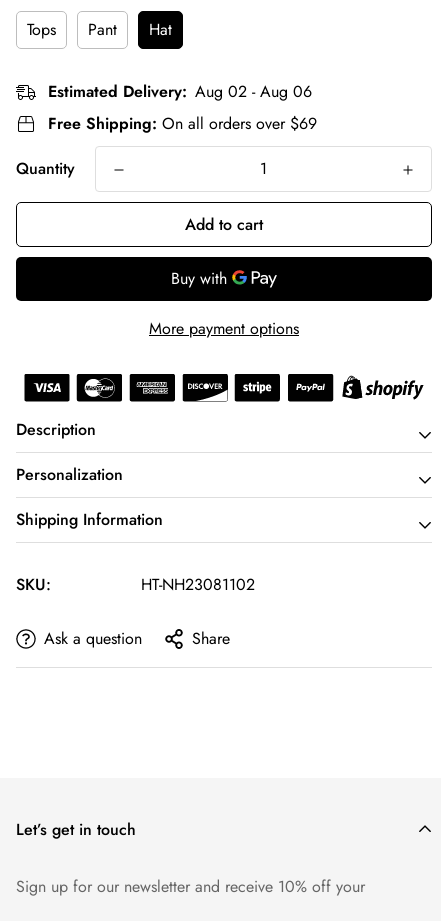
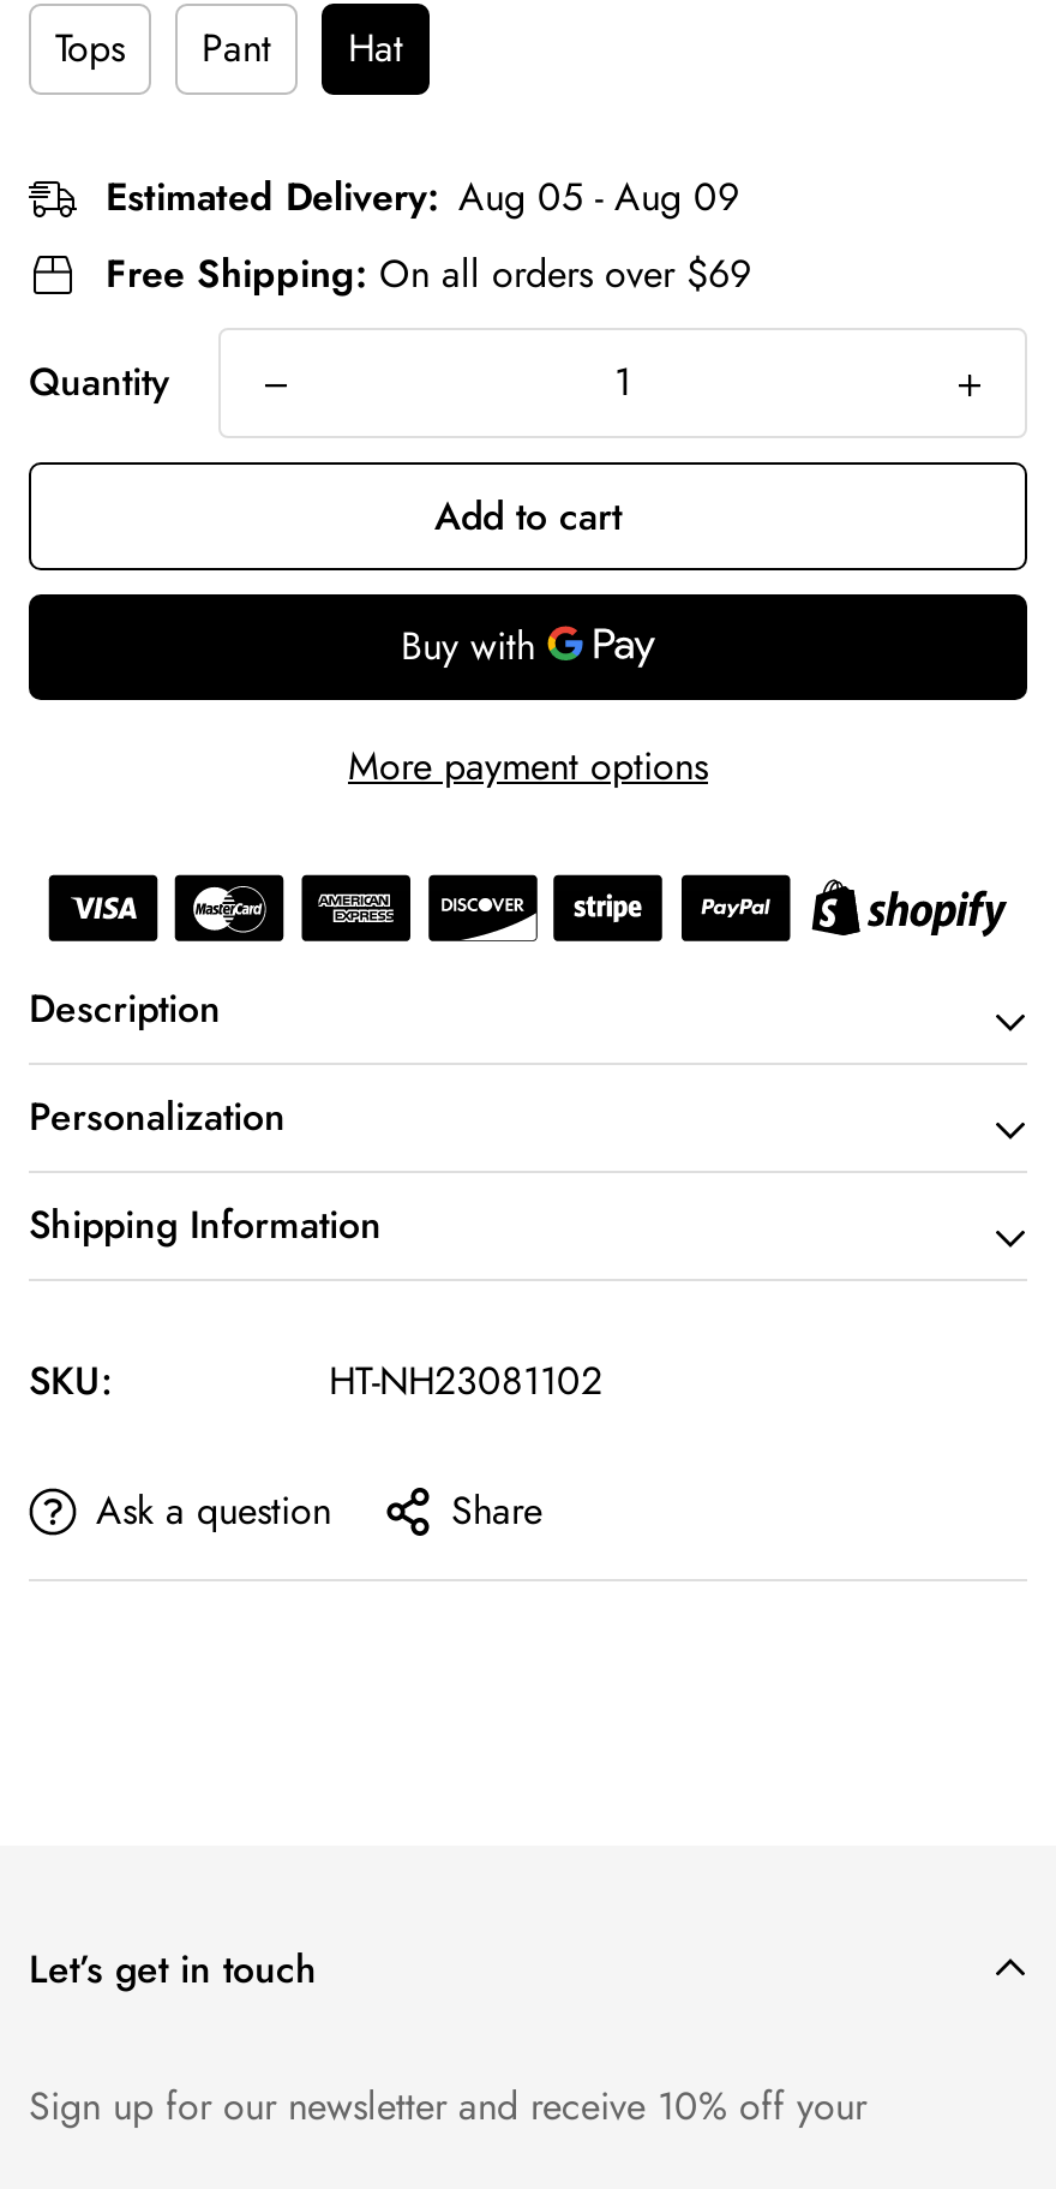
[48,80,312,103] Estimated Delivery: Aug 02 - Aug 06 -> [106,169,739,225] Estimated Delivery: Aug 05 - Aug 09

